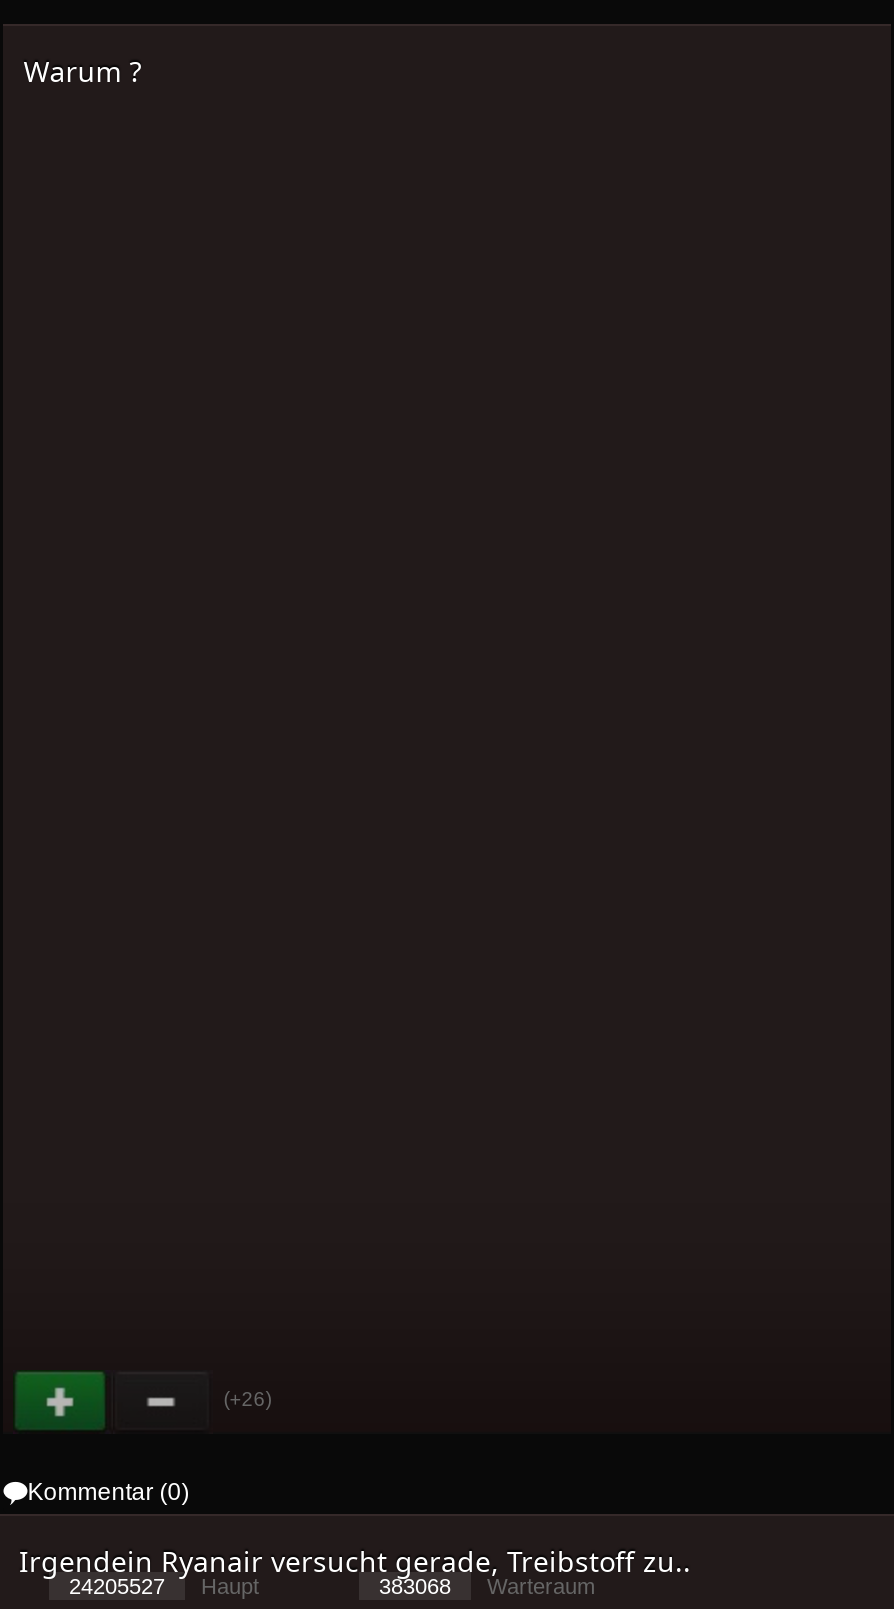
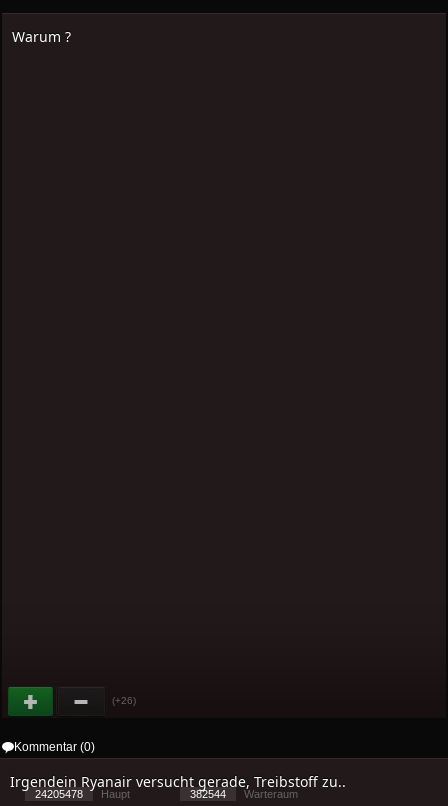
[69,1574,259,1598] 24205527 Haupt -> [35,788,130,800] 24205478 Haupt
[379,1574,595,1598] 383068 Warteraum -> [190,788,298,800] 382544 Warteraum

